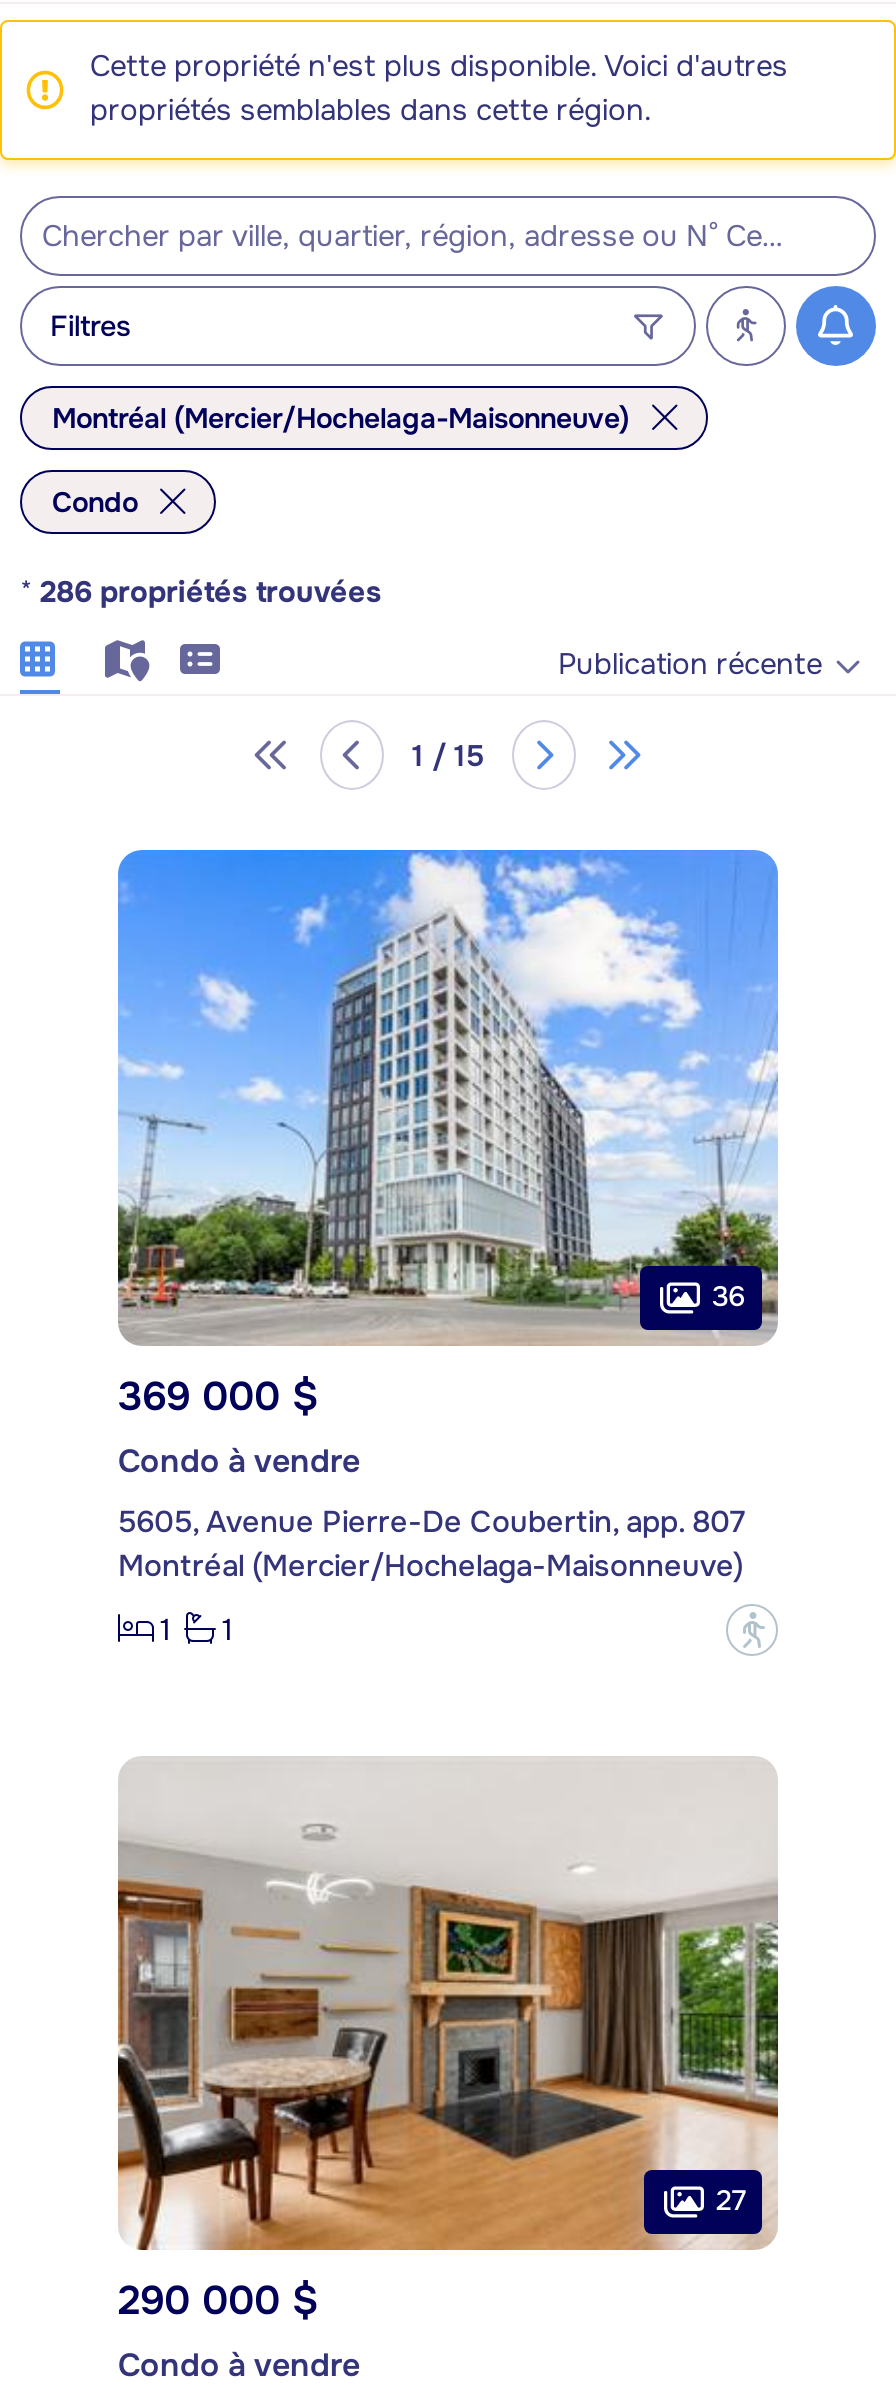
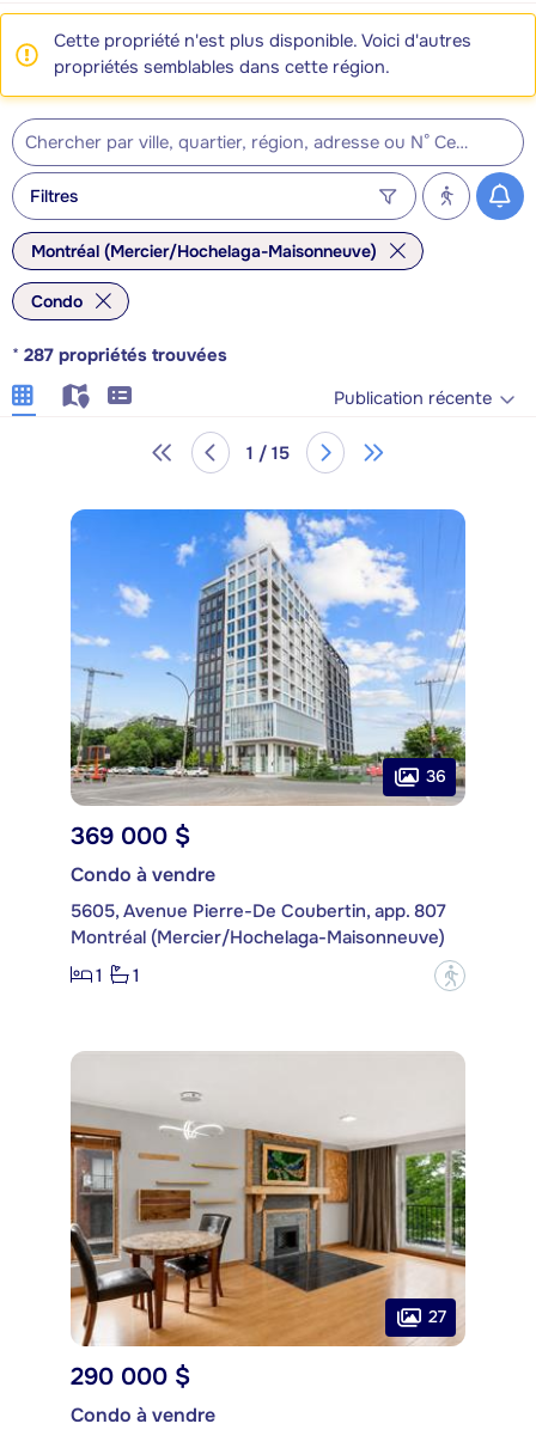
[20,574,382,612] * 286 propriétés trouvées -> [12,344,227,367] * 287 propriétés trouvées

